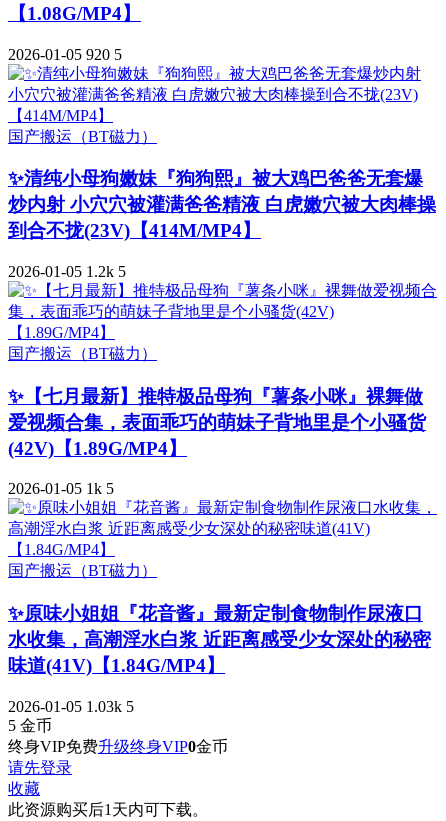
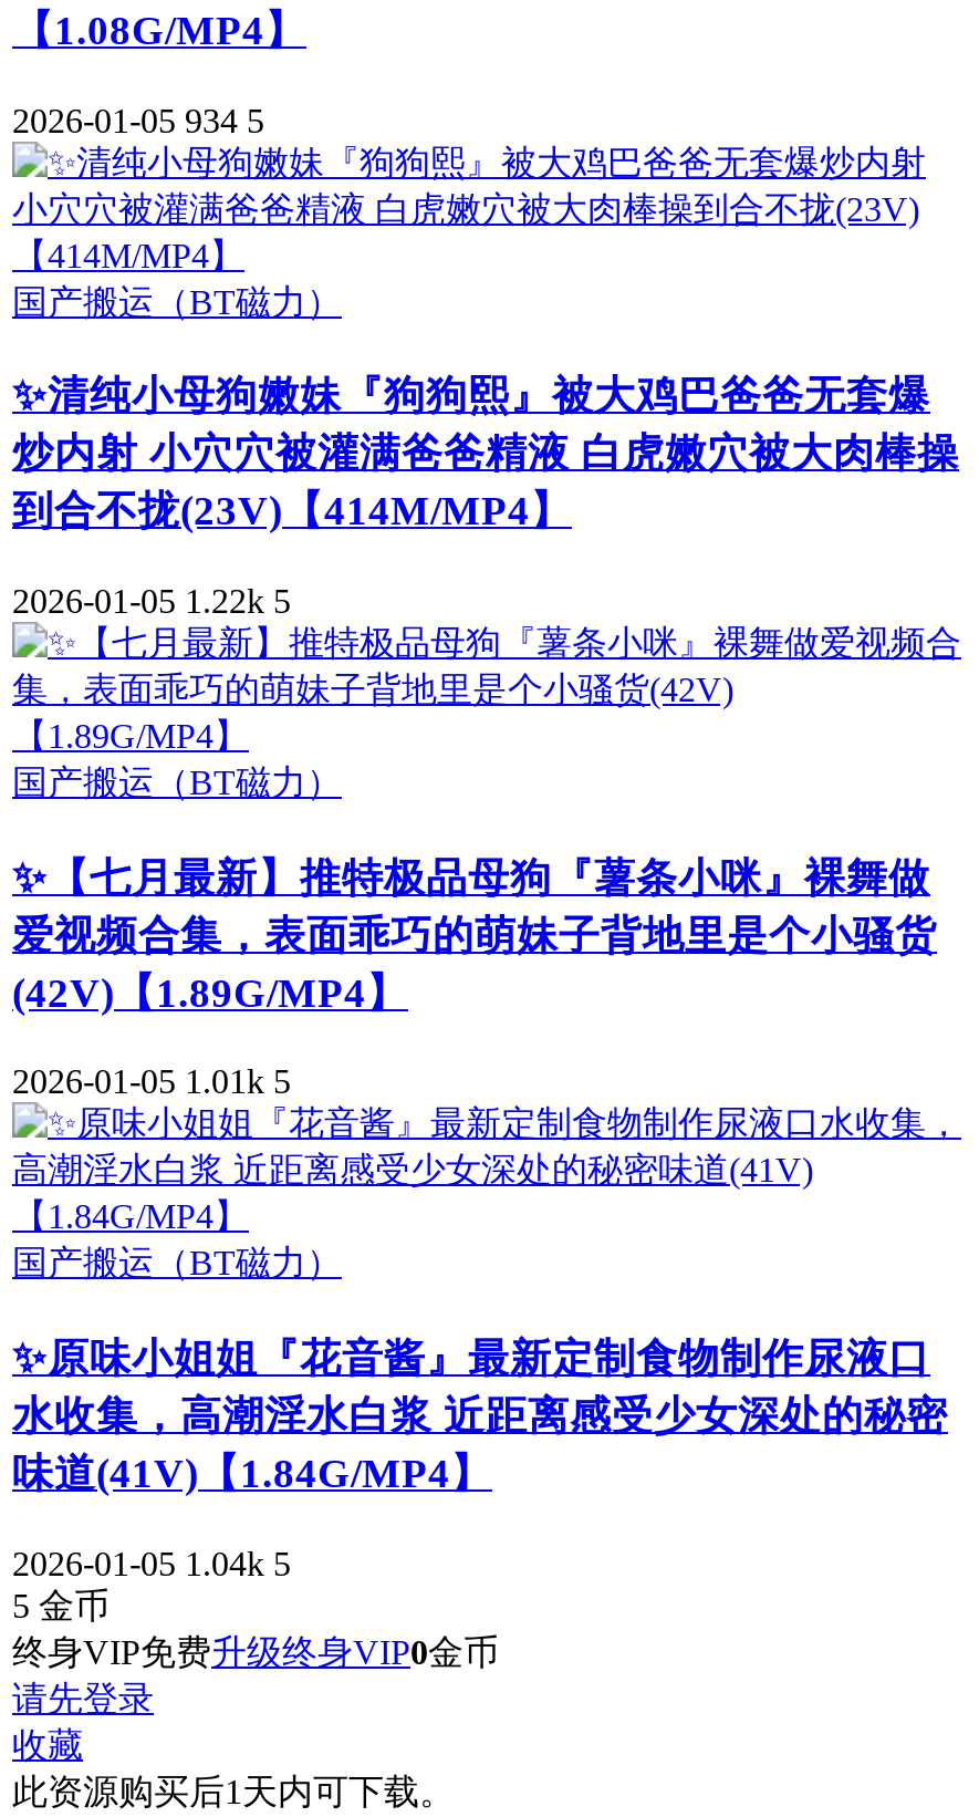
[8,46,122,63] 2026-01-05 920 5 -> [12,101,264,139] 2026-01-05 934 5
[8,263,126,280] 2026-01-05 1.2k 5 -> [12,582,291,620] 2026-01-05 1.22k 5
[8,480,114,497] 2026-01-05 1k 5 -> [12,1063,291,1101] 2026-01-05 1.01k 5
[8,698,134,715] 2026-01-05 1.03k 5 -> [12,1545,291,1582] 2026-01-05 1.04k 5

